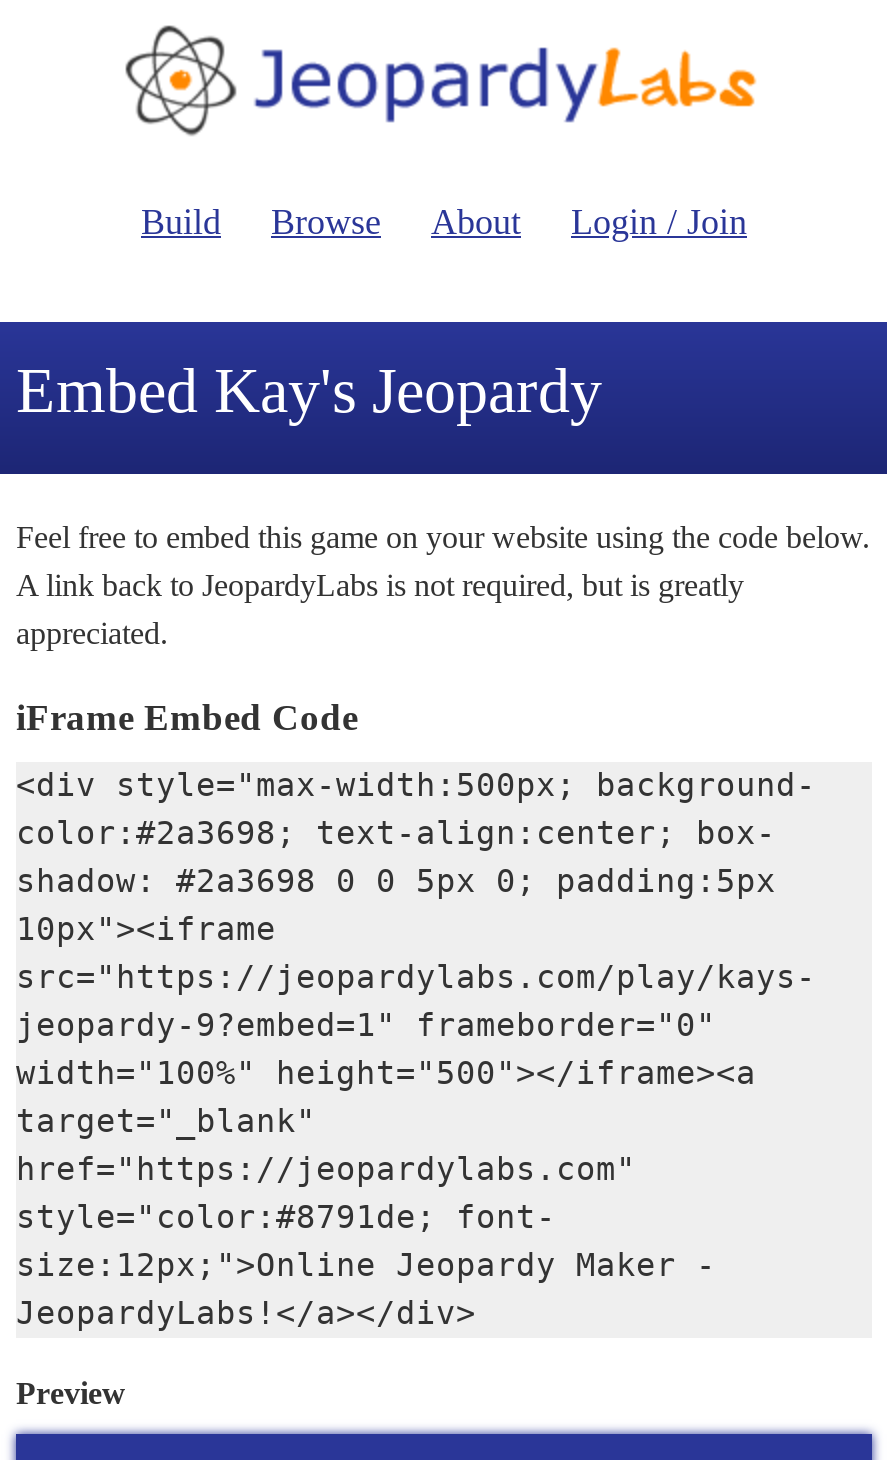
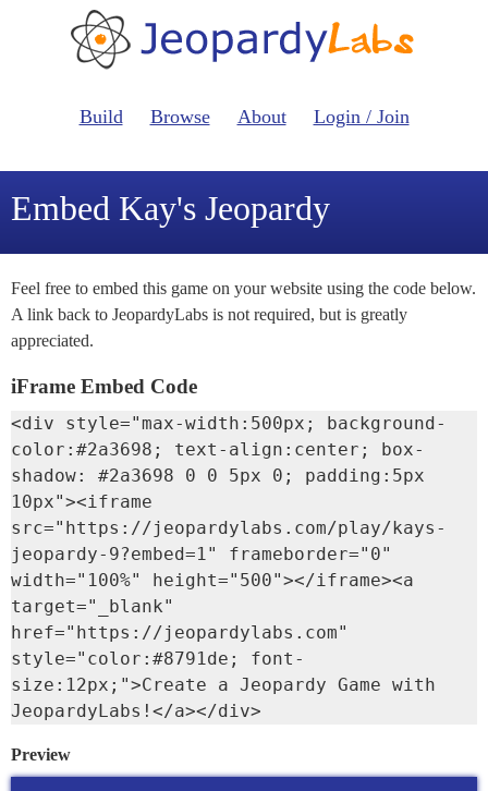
[16,1246,716,1284] size:12px;">Online Jeopardy Maker - -> [11,674,436,695] size:12px;">Create a Jeopardy Game with

